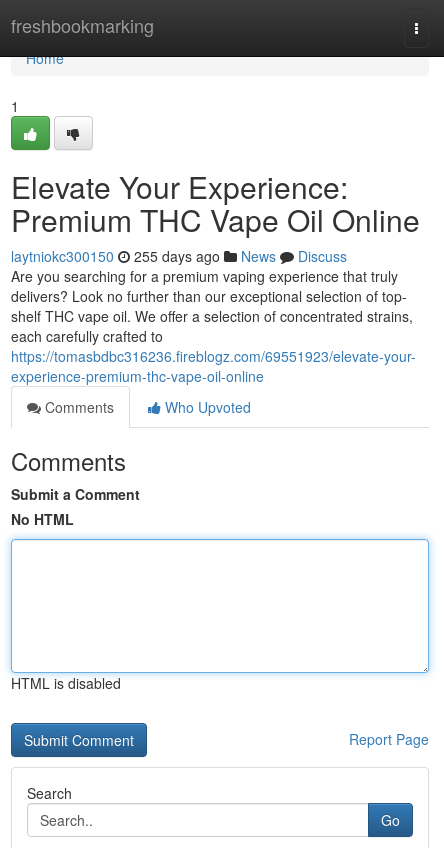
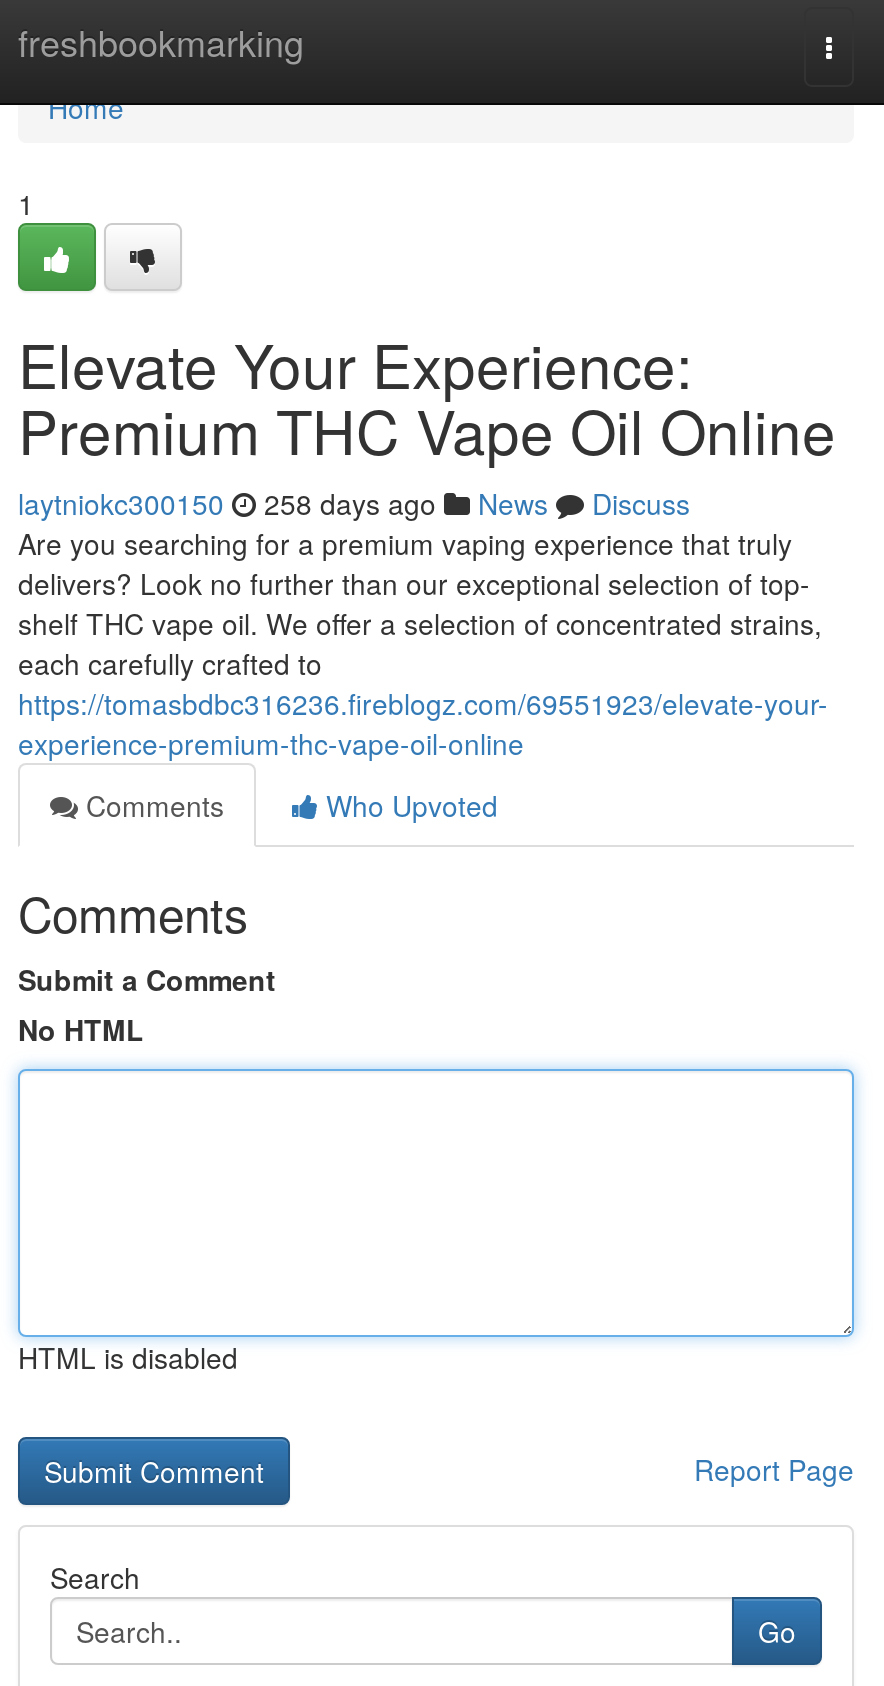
[11,246,347,266] laytniokc300150 255 days ago News Discuss -> [18,483,690,523] laytniokc300150 258 days ago News Discuss

